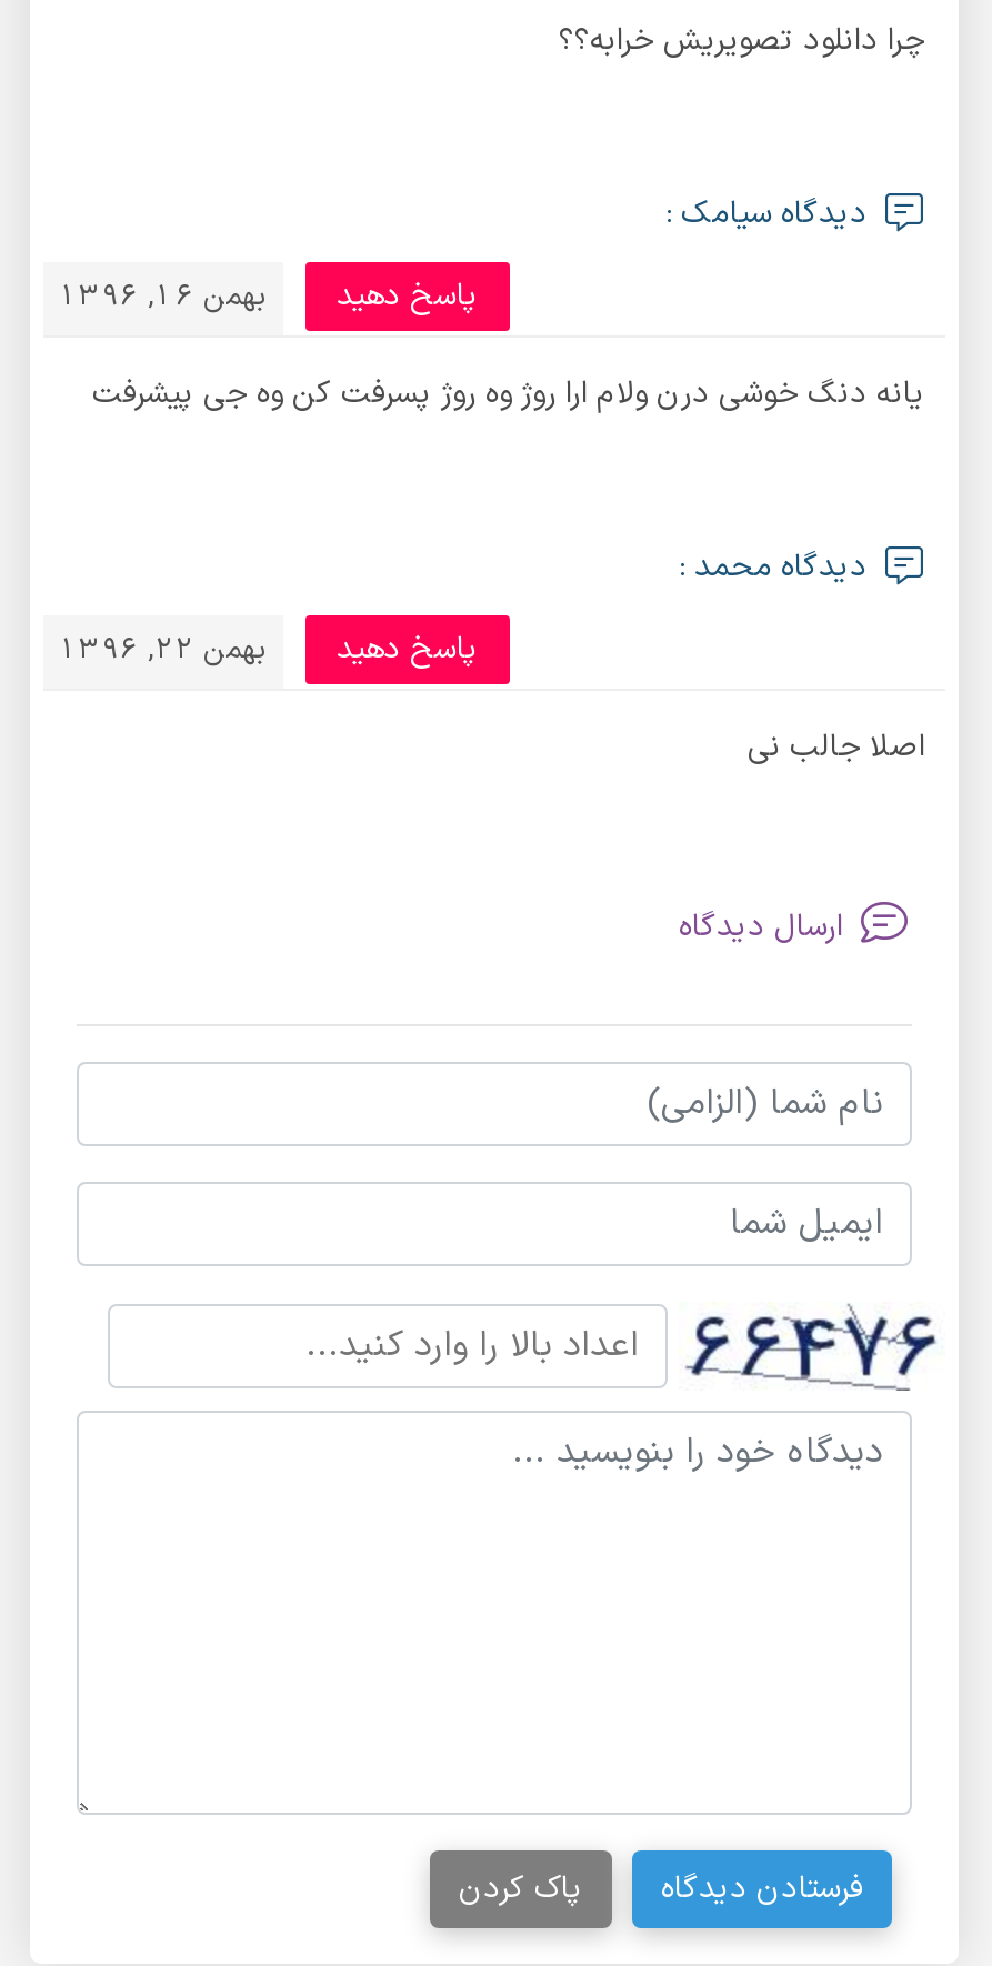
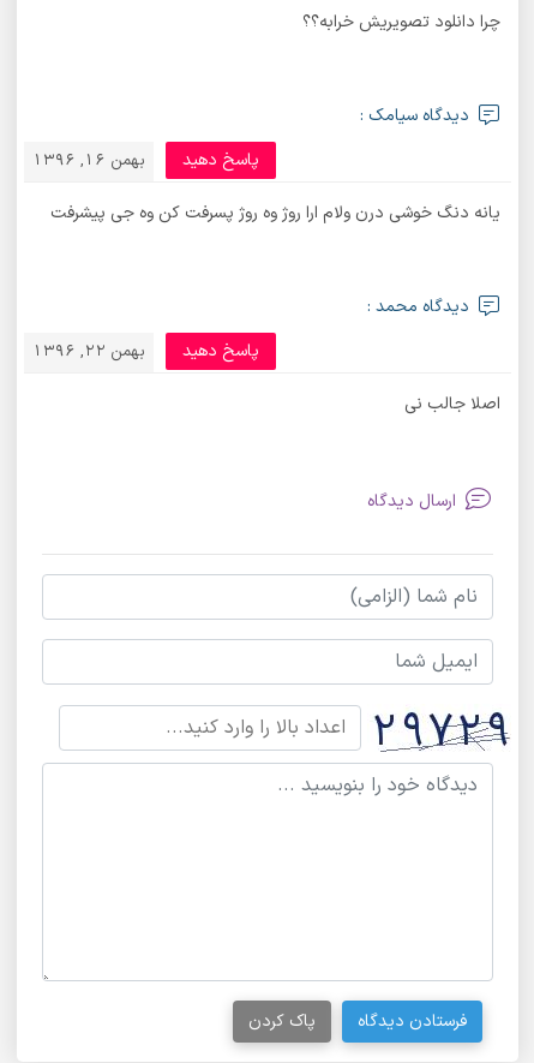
[685,1304,941,1393] [image] -> [372,710,510,753] [image]

